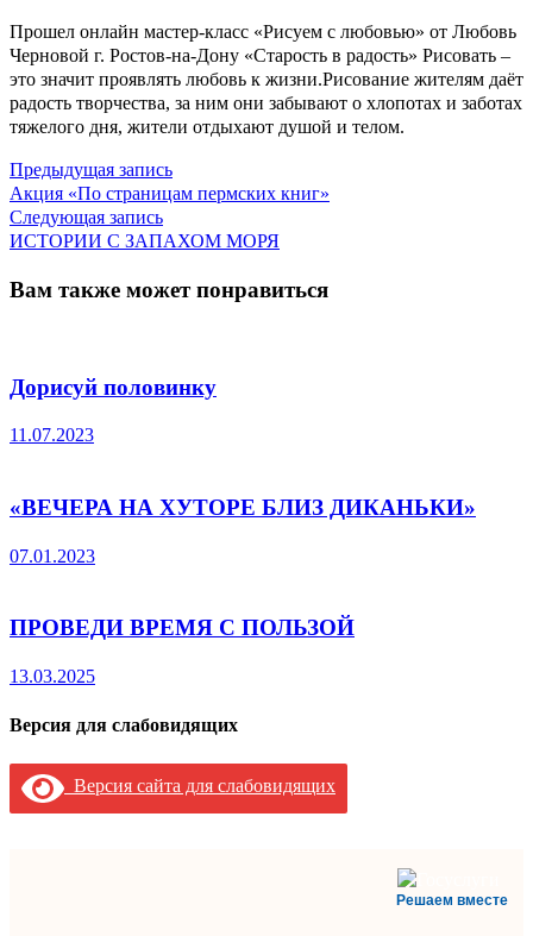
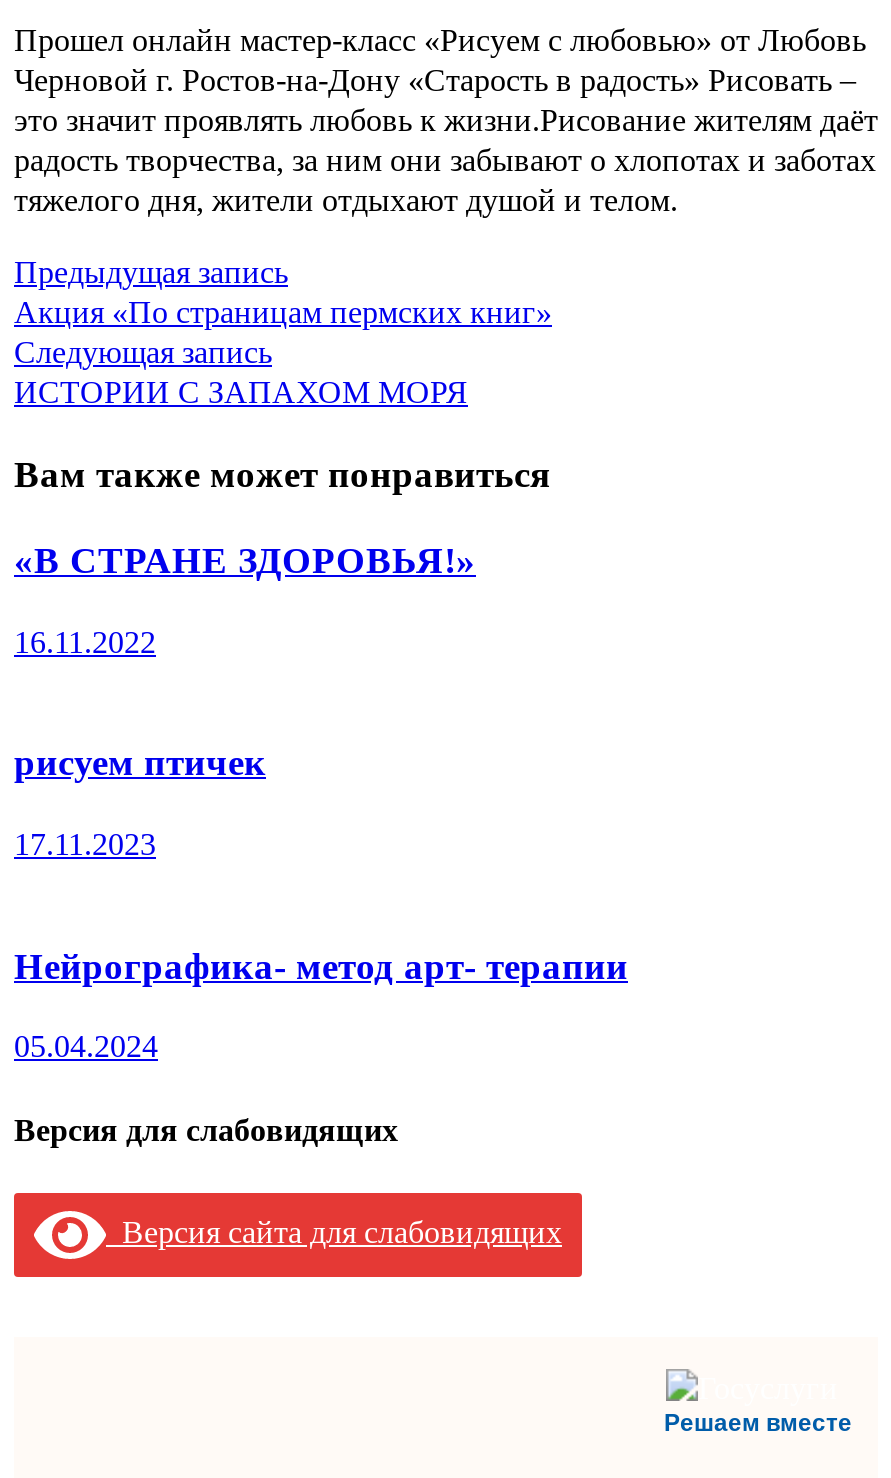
[10,374,217,399] Дорисуй половинку -> [14,539,476,581] «В СТРАНЕ ЗДОРОВЬЯ!»
[10,425,94,445] 11.07.2023 -> [14,624,156,658] 16.11.2022
[10,495,476,520] «ВЕЧЕРА НА ХУТОРЕ БЛИЗ ДИКАНЬКИ» -> [14,741,266,783] рисуем птичек
[10,546,95,566] 07.01.2023 -> [14,827,156,861] 17.11.2023
[10,615,355,640] ПРОВЕДИ ВРЕМЯ С ПОЛЬЗОЙ -> [14,944,628,986] Нейрографика- метод арт- терапии
[10,666,95,686] 13.03.2025 -> [14,1030,158,1064] 05.04.2024

